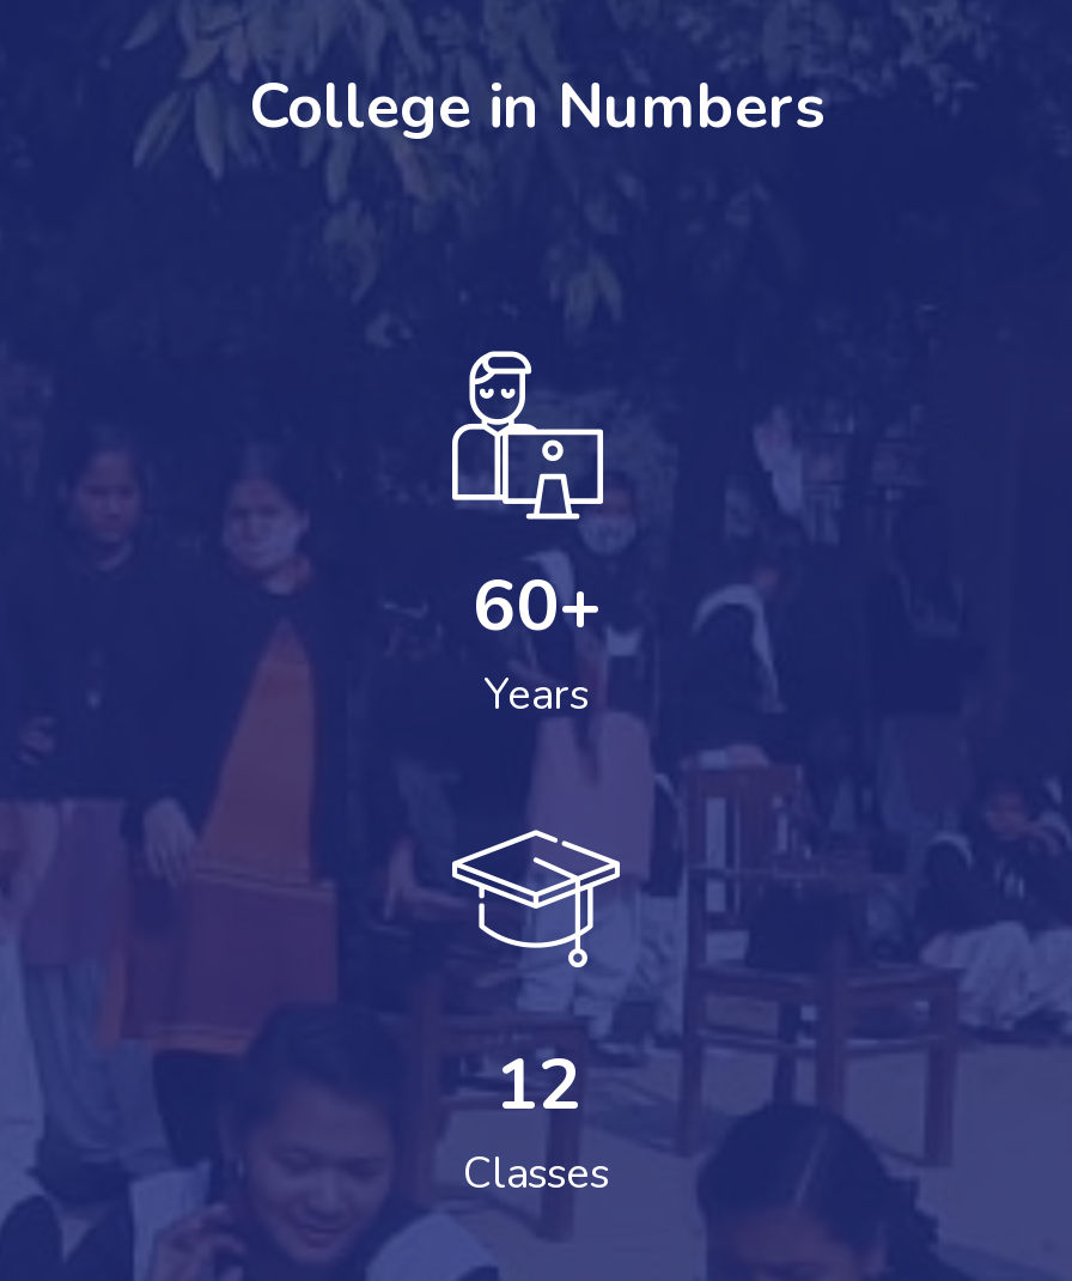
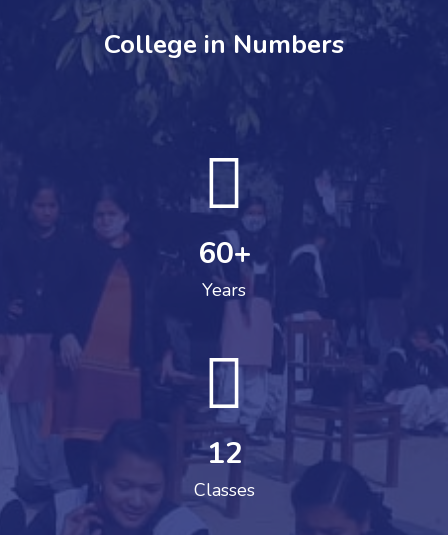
[450,347,605,522] [image] -> [189,146,252,217] [image]
[450,828,622,977] [image] -> [189,347,259,409] [image]

